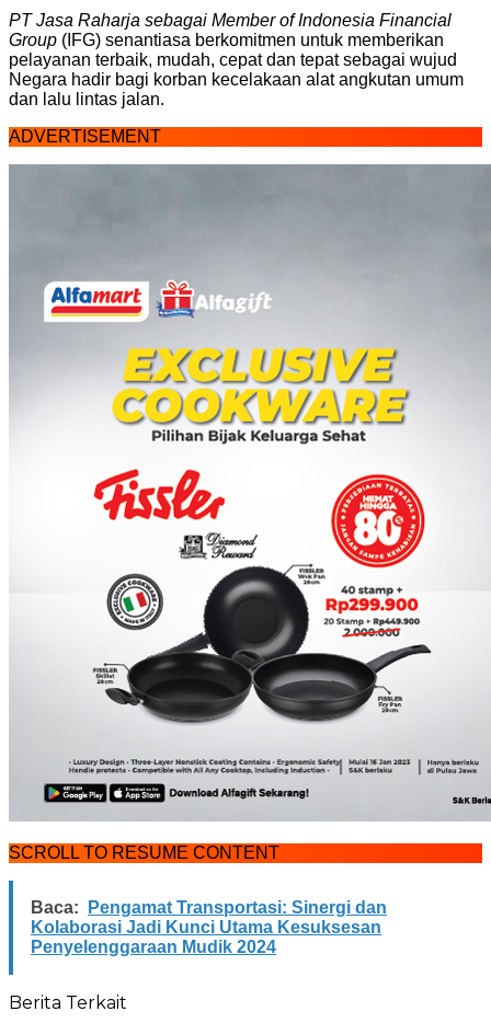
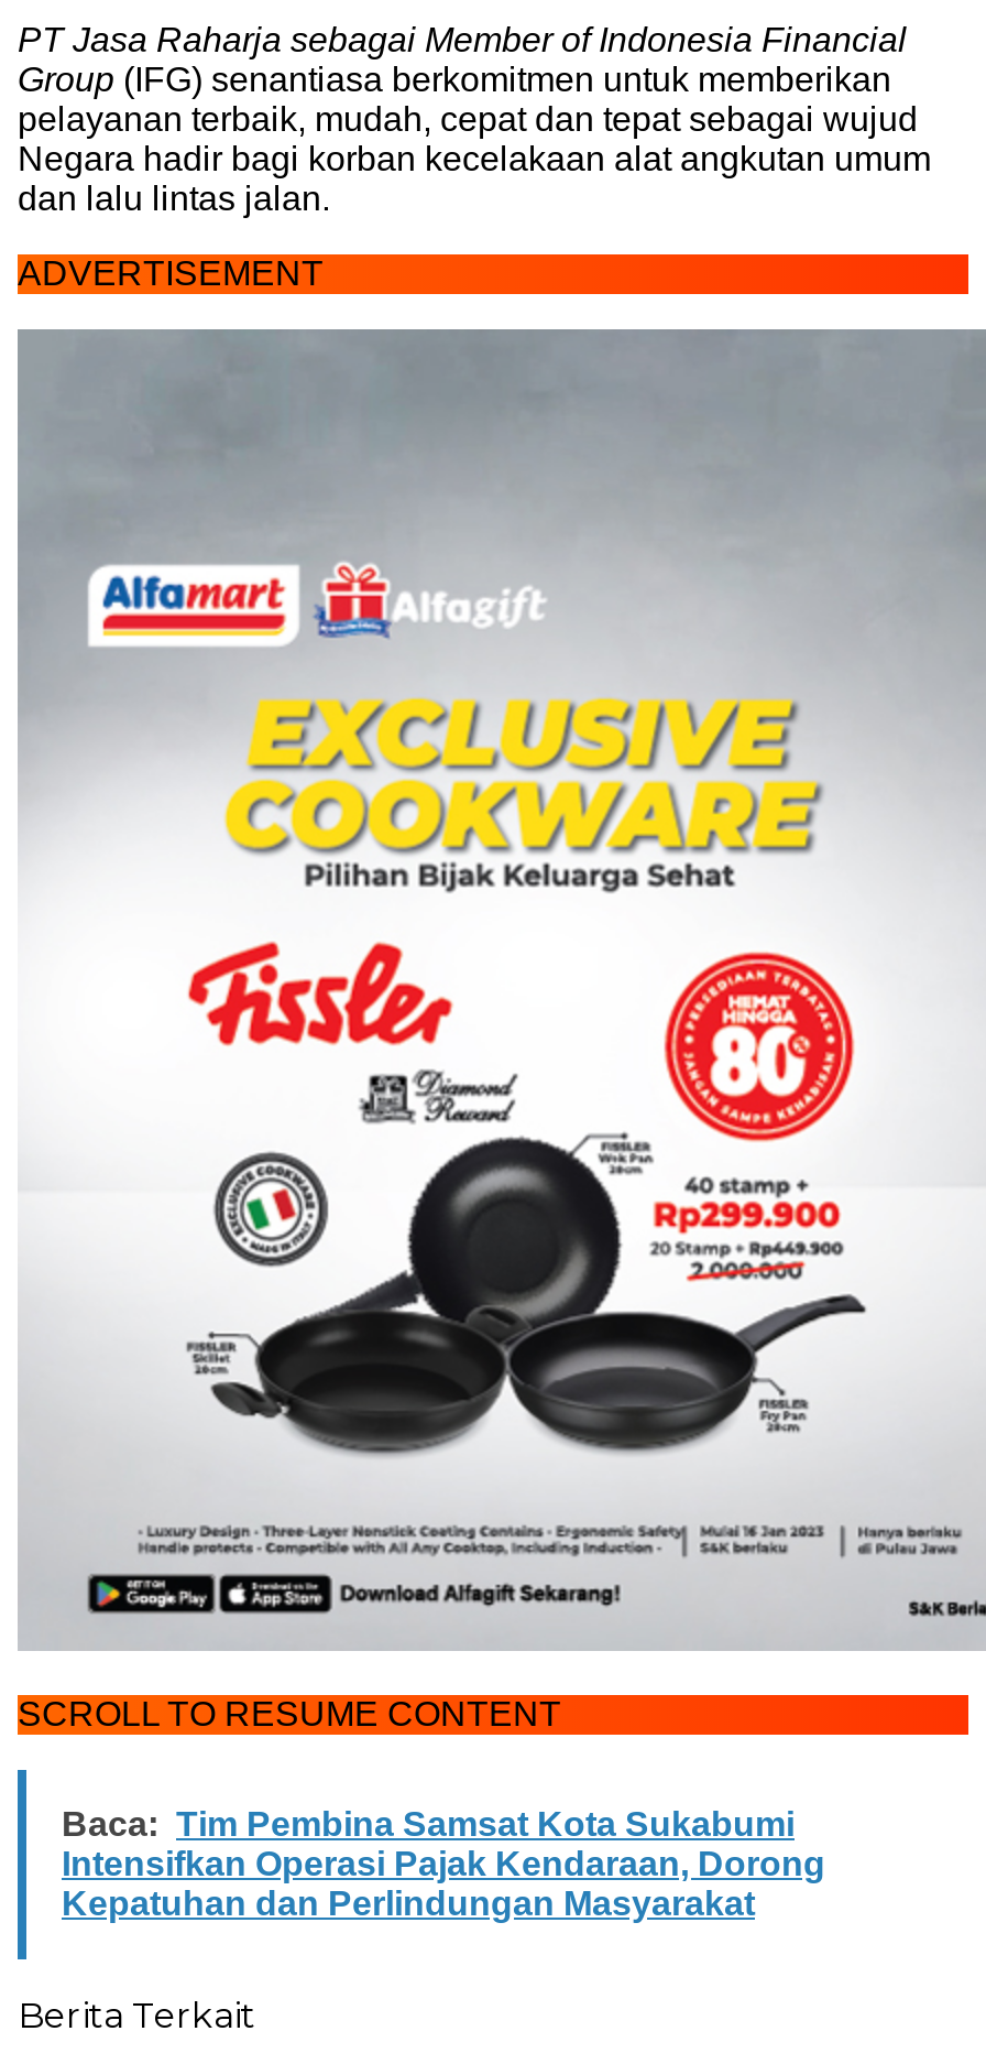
[31,898,387,956] Baca: Pengamat Transportasi: Sinergi dan | Kolaborasi Jadi Kunci Utama Kesuksesan | Penyelenggaraan Mudik 2024 -> [62,1805,825,1922] Baca: Tim Pembina Samsat Kota Sukabumi | Intensifkan Operasi Pajak Kendaraan, Dorong | Kepatuhan dan Perlindungan Masyarakat

